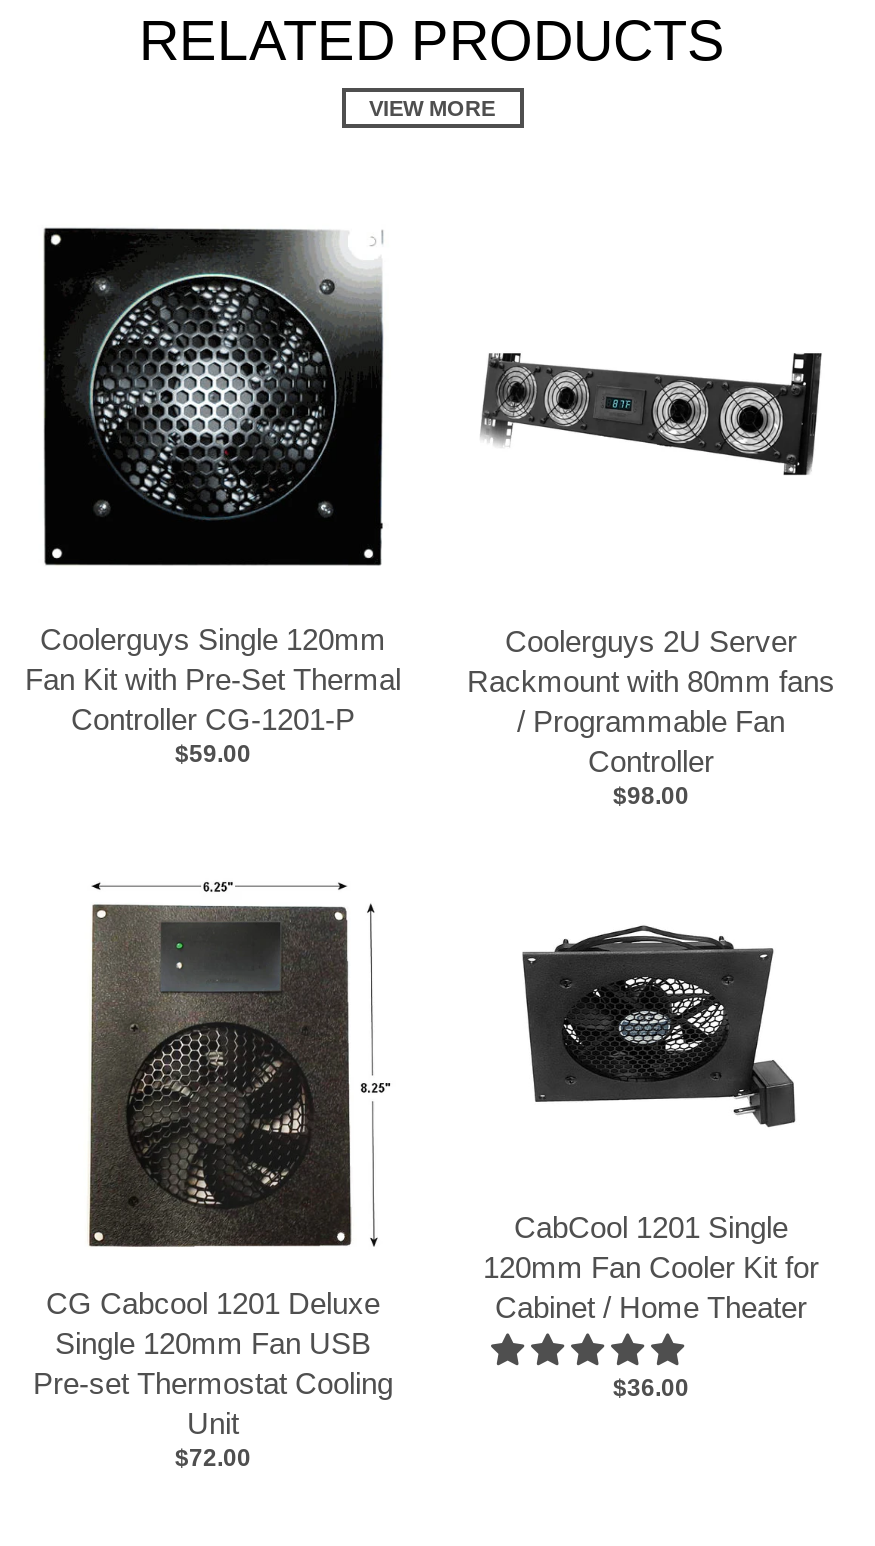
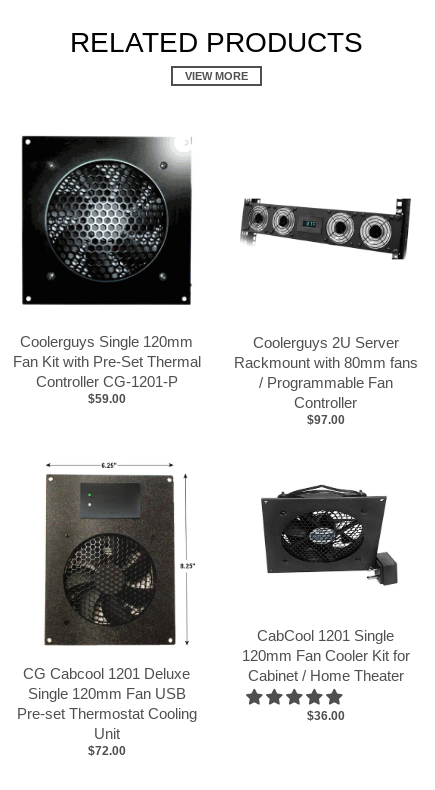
[613,781,689,809] $98.00 -> [306,413,344,427] $97.00

